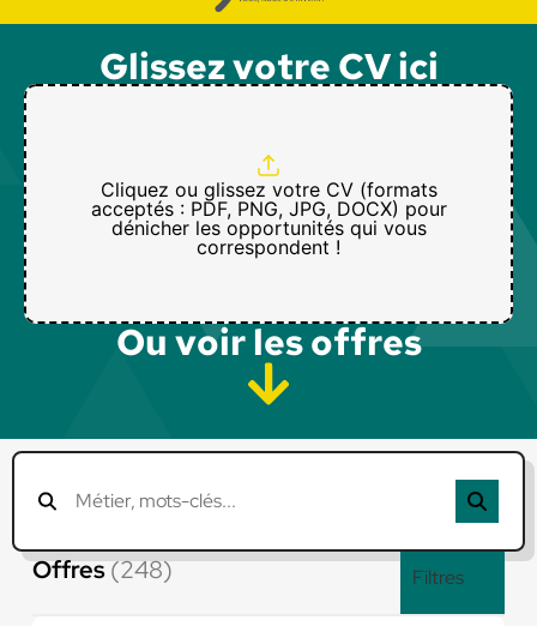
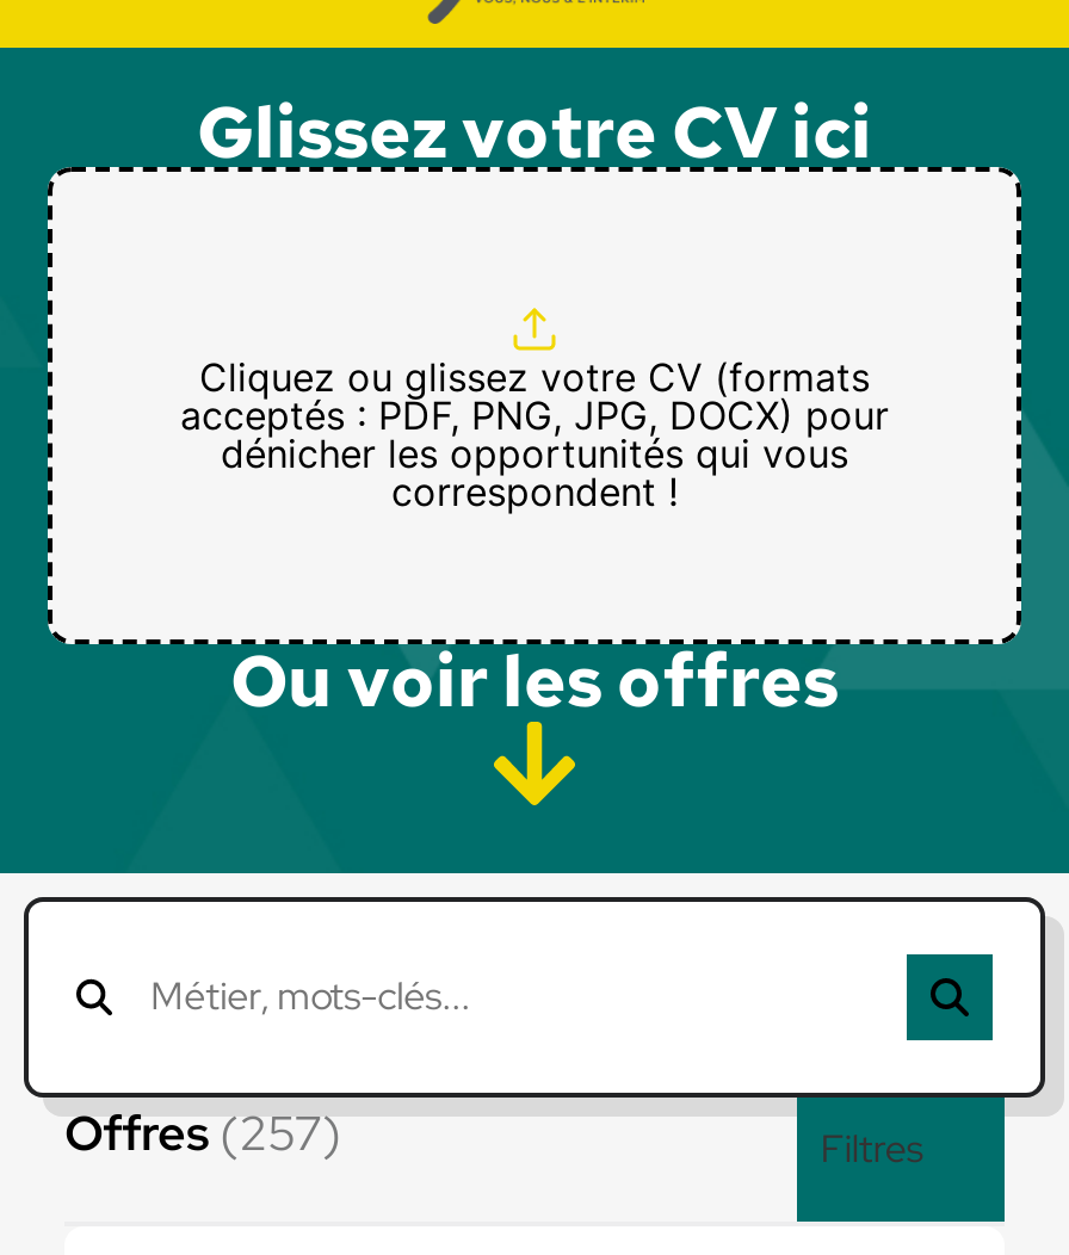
[32,554,173,585] Offres (248) -> [65,1102,341,1164] Offres (257)

